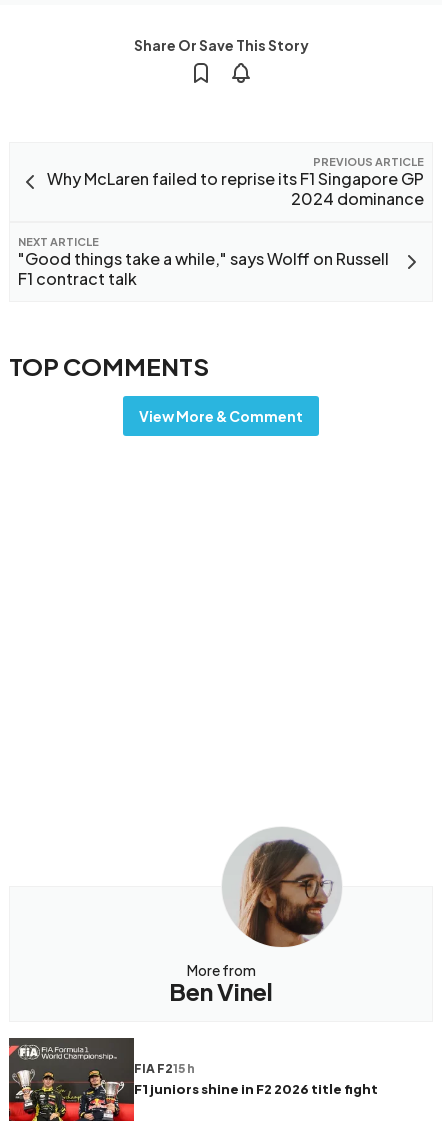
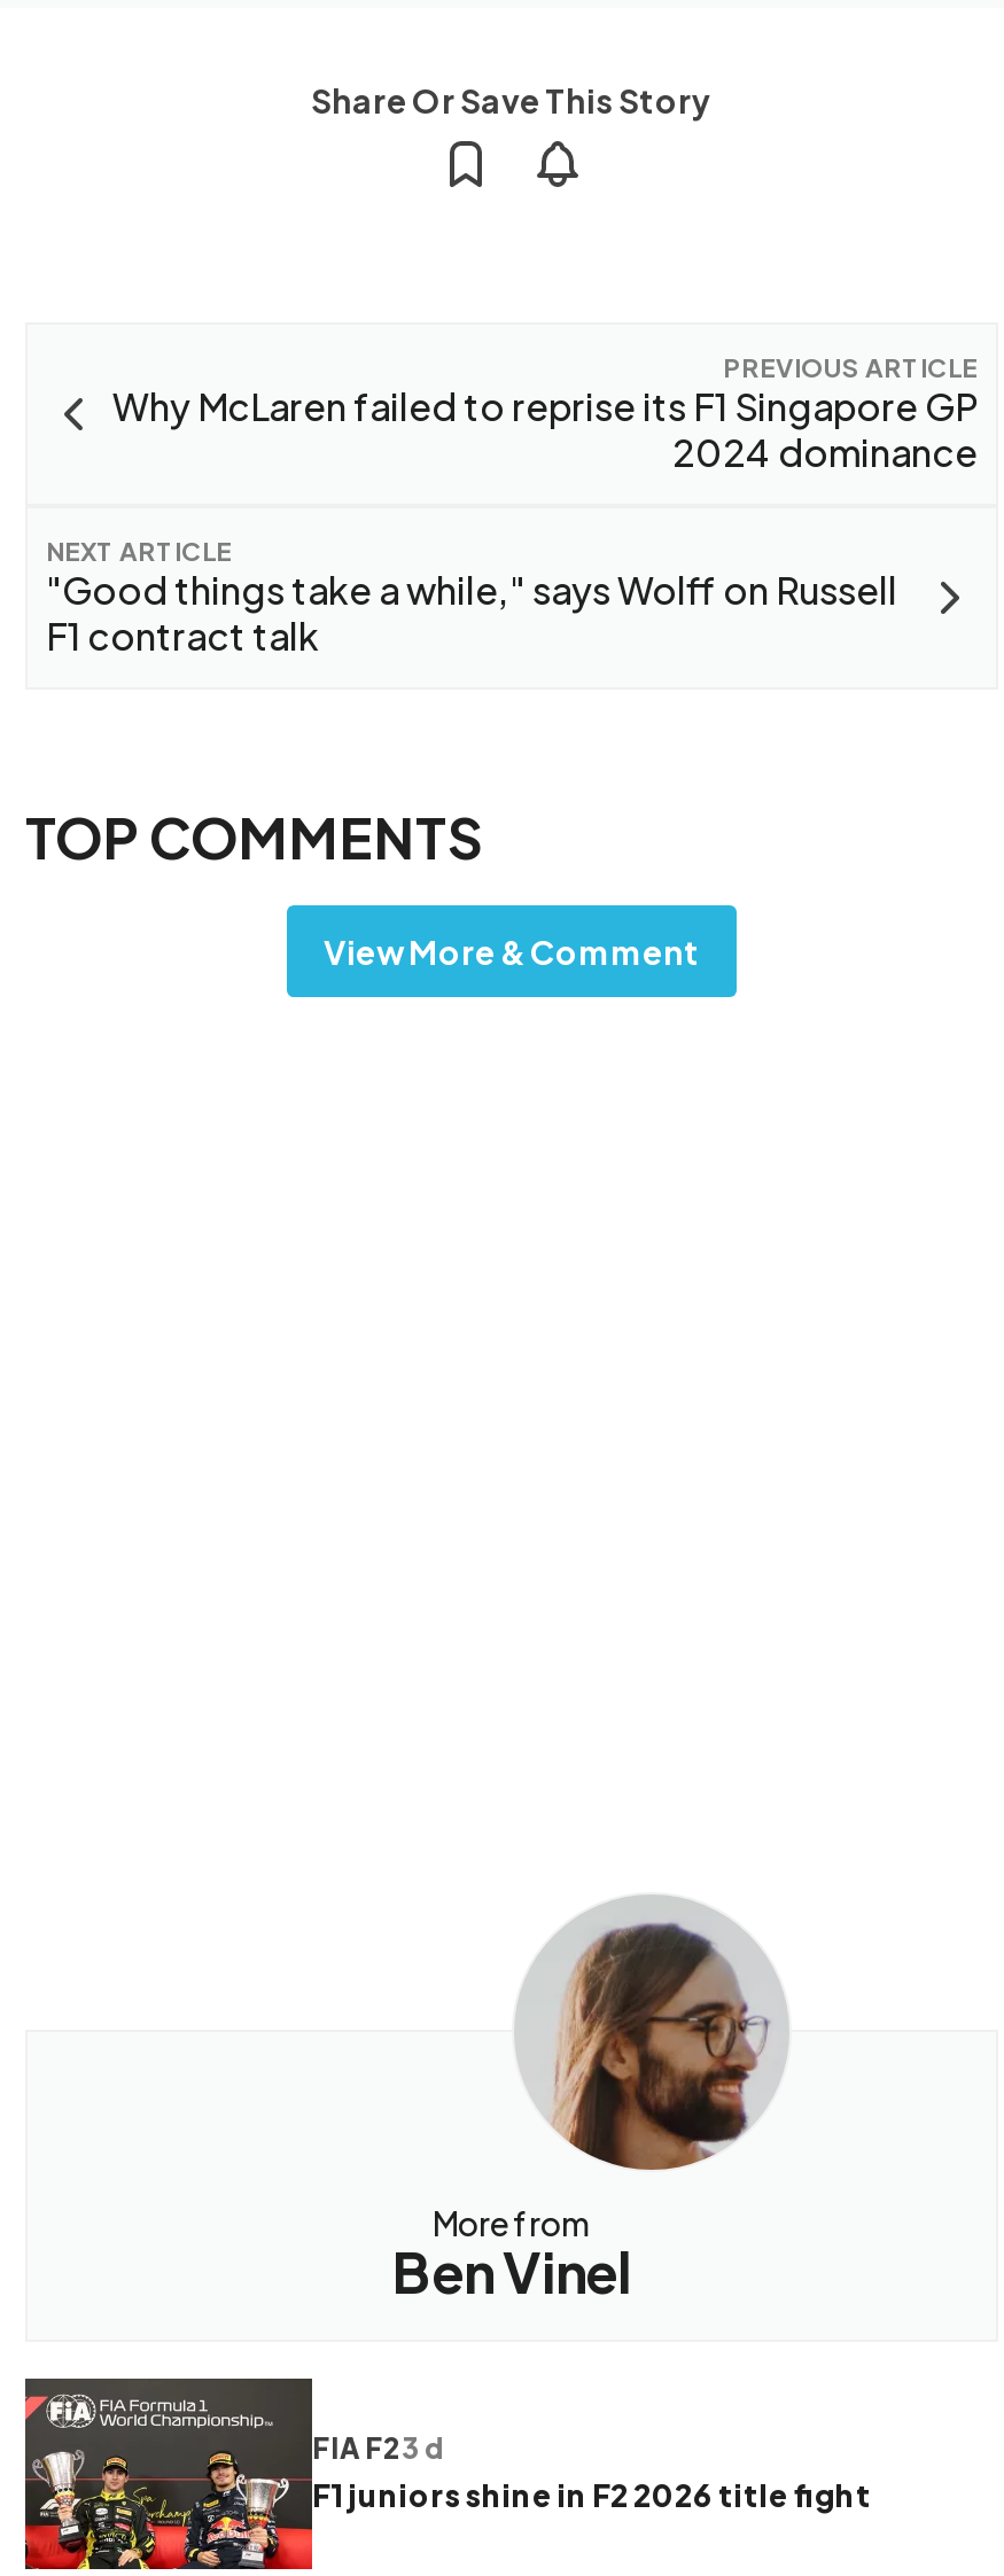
[134,1061,195,1076] FIA F215 h -> [312,2432,445,2466] FIA F23 d

